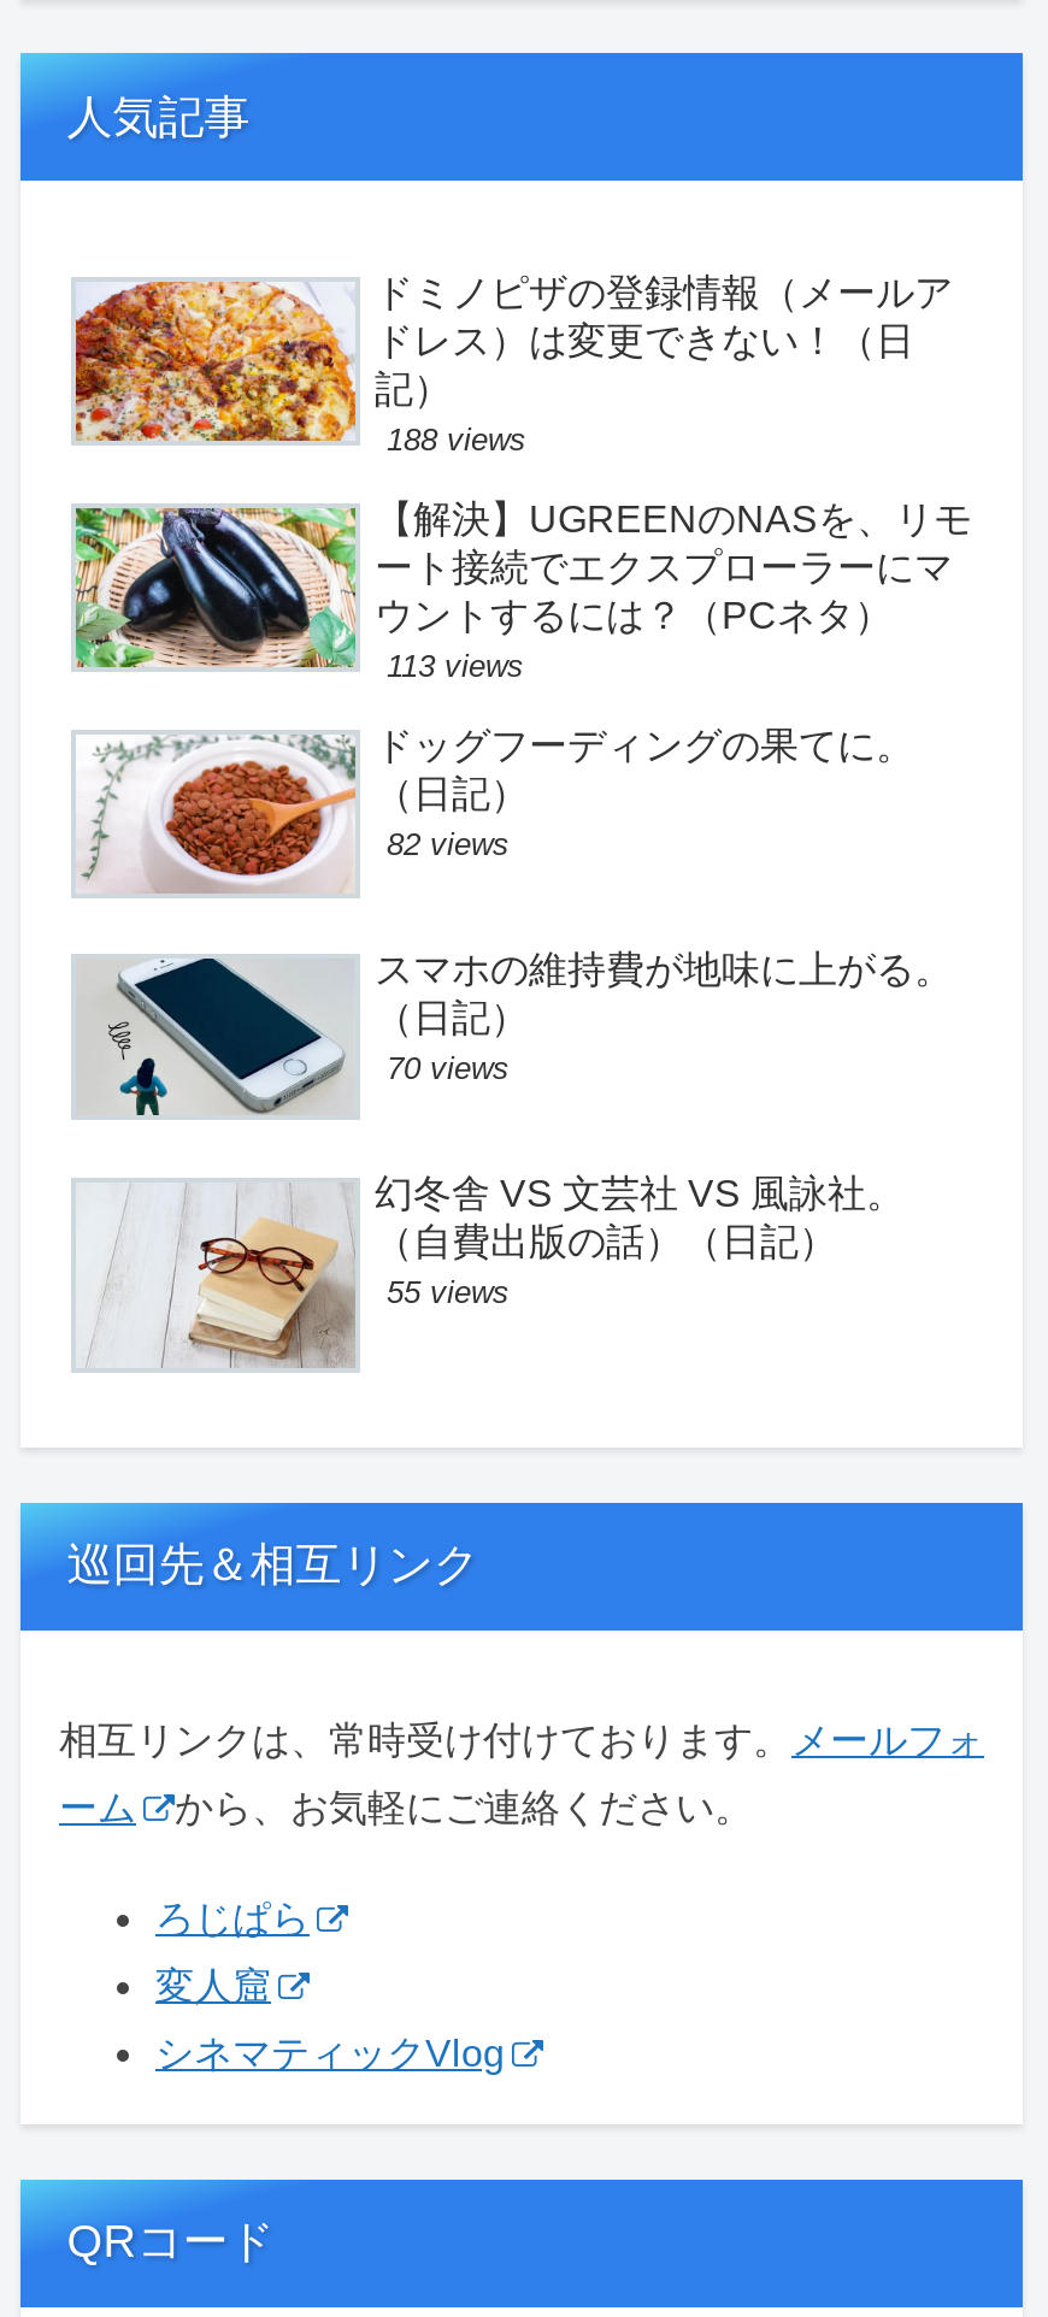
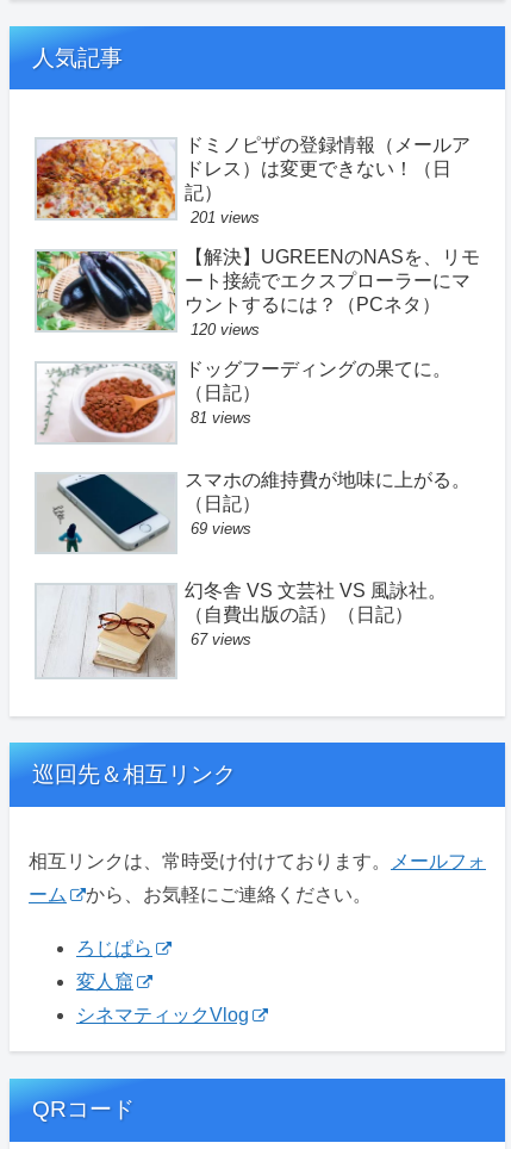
[387,423,526,459] 188 views -> [191,209,260,227] 201 views
[387,649,524,685] 113 views -> [191,321,260,339] 120 views
[387,827,510,863] 82 views -> [191,409,251,427] 81 views
[387,1050,510,1086] 70 views -> [191,520,251,538] 69 views
[387,1273,510,1310] 55 views -> [191,630,251,648] 67 views

